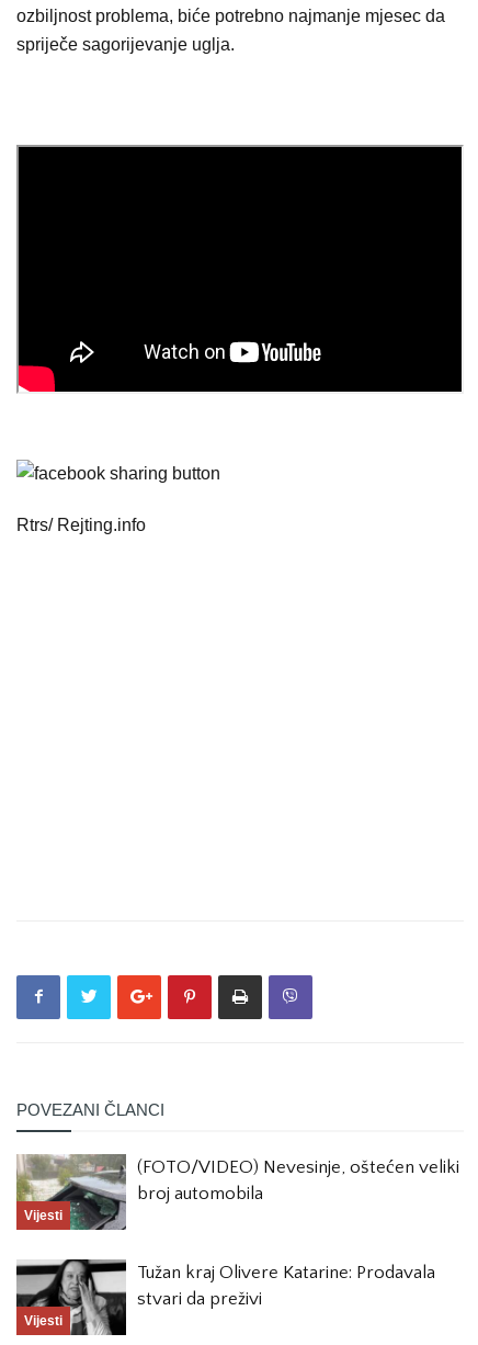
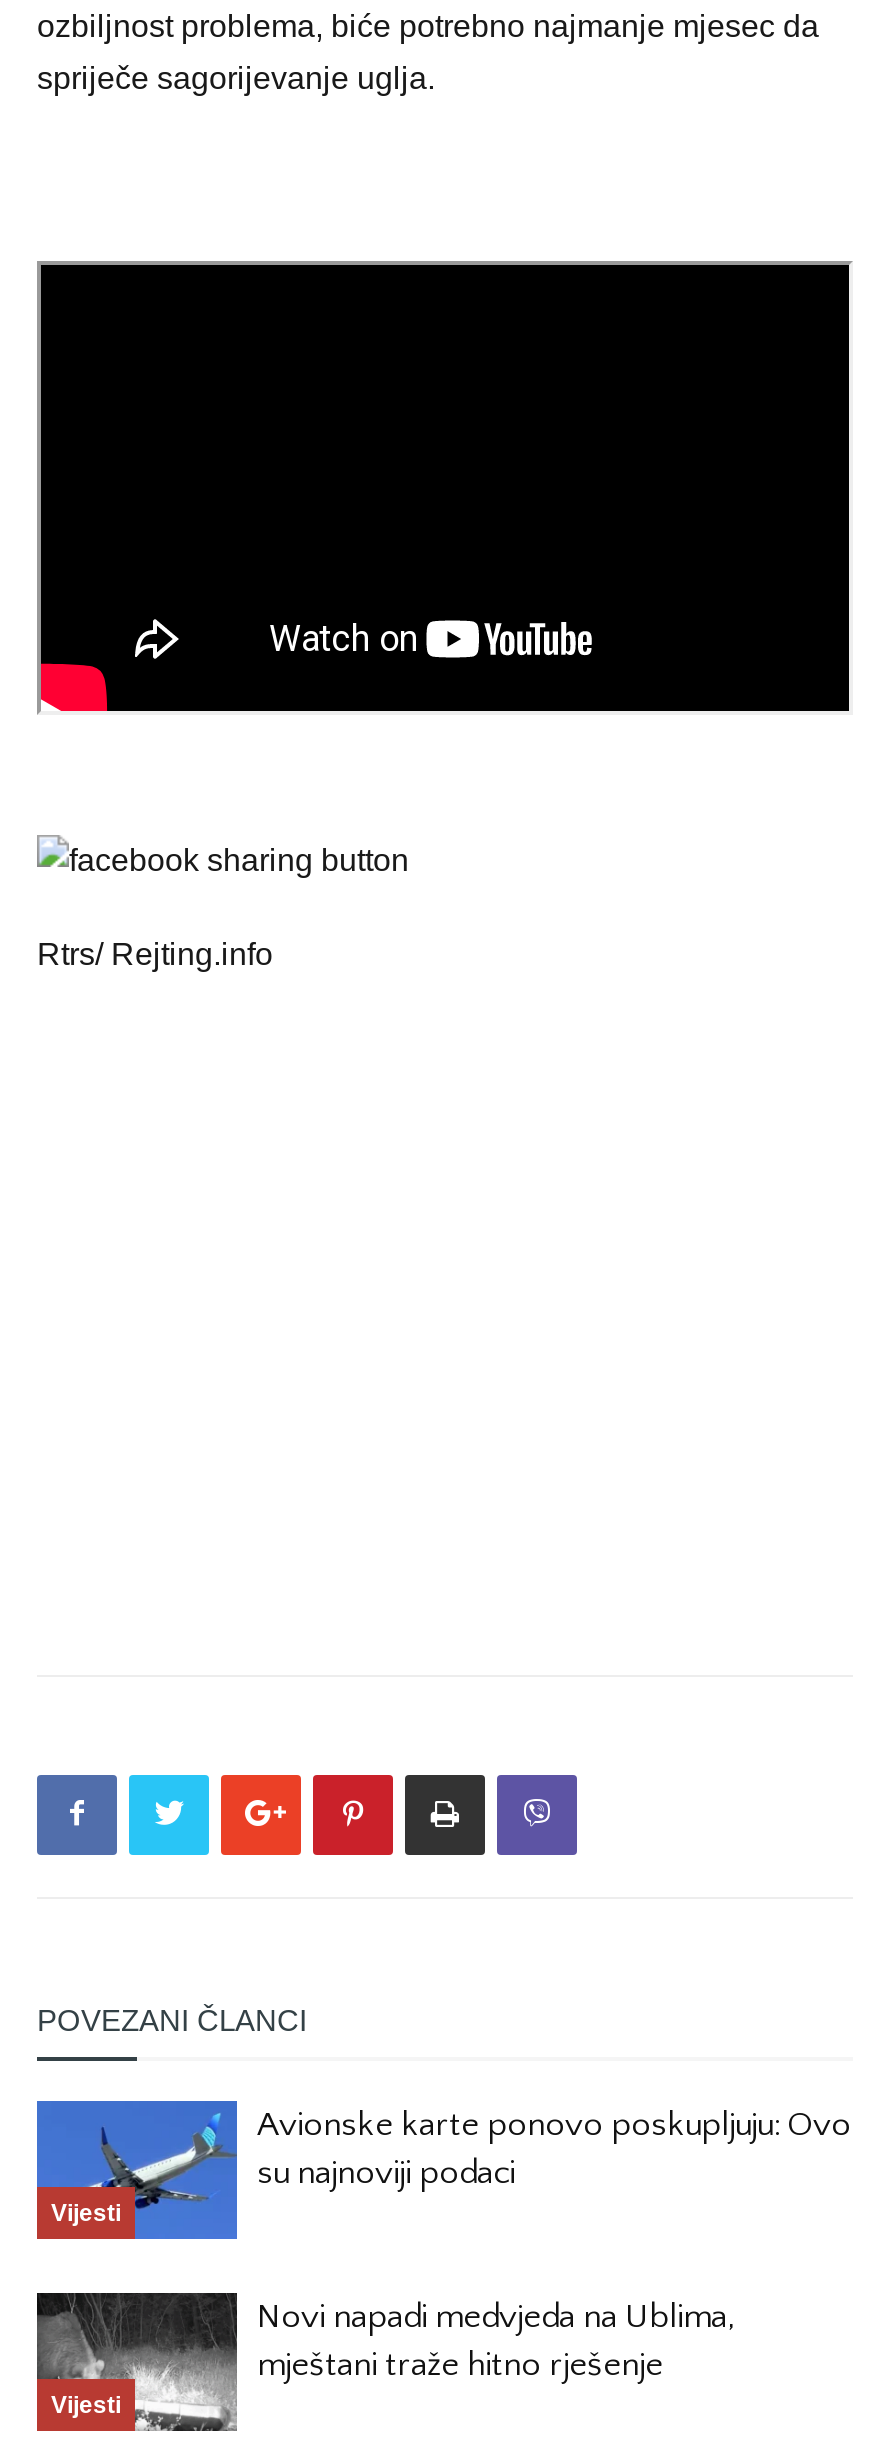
[15,1154,459,1231] [image] | (FOTO/VIDEO) Nevesinje, oštećen veliki | broj automobila -> [35,2099,851,2241] [image] | Avionske karte ponovo poskupljuju: Ovo | su najnoviji podaci
[16,1259,435,1335] [image] | Tužan kraj Olivere Katarine: Prodavala | stvari da preživi -> [35,2291,735,2433] [image] | Novi napadi medvjeda na Ublima, | mještani traže hitno rješenje

